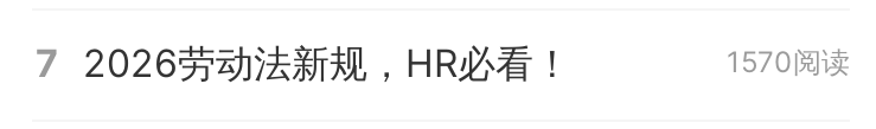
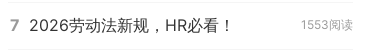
[727,44,850,80] 1570阅读 -> [301,17,353,32] 1553阅读

